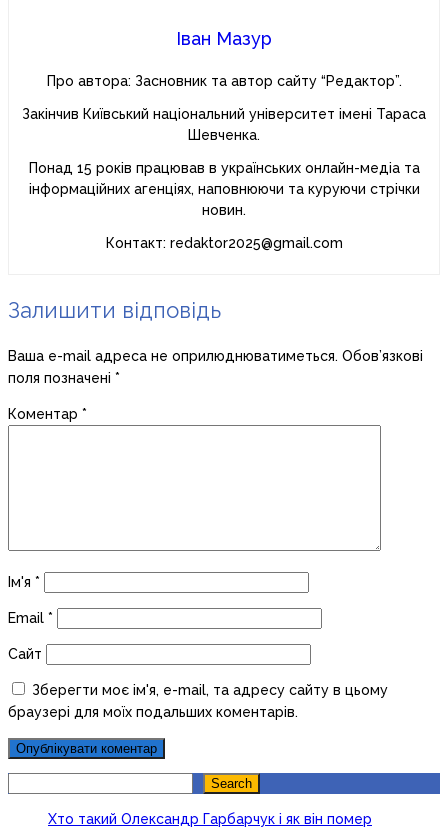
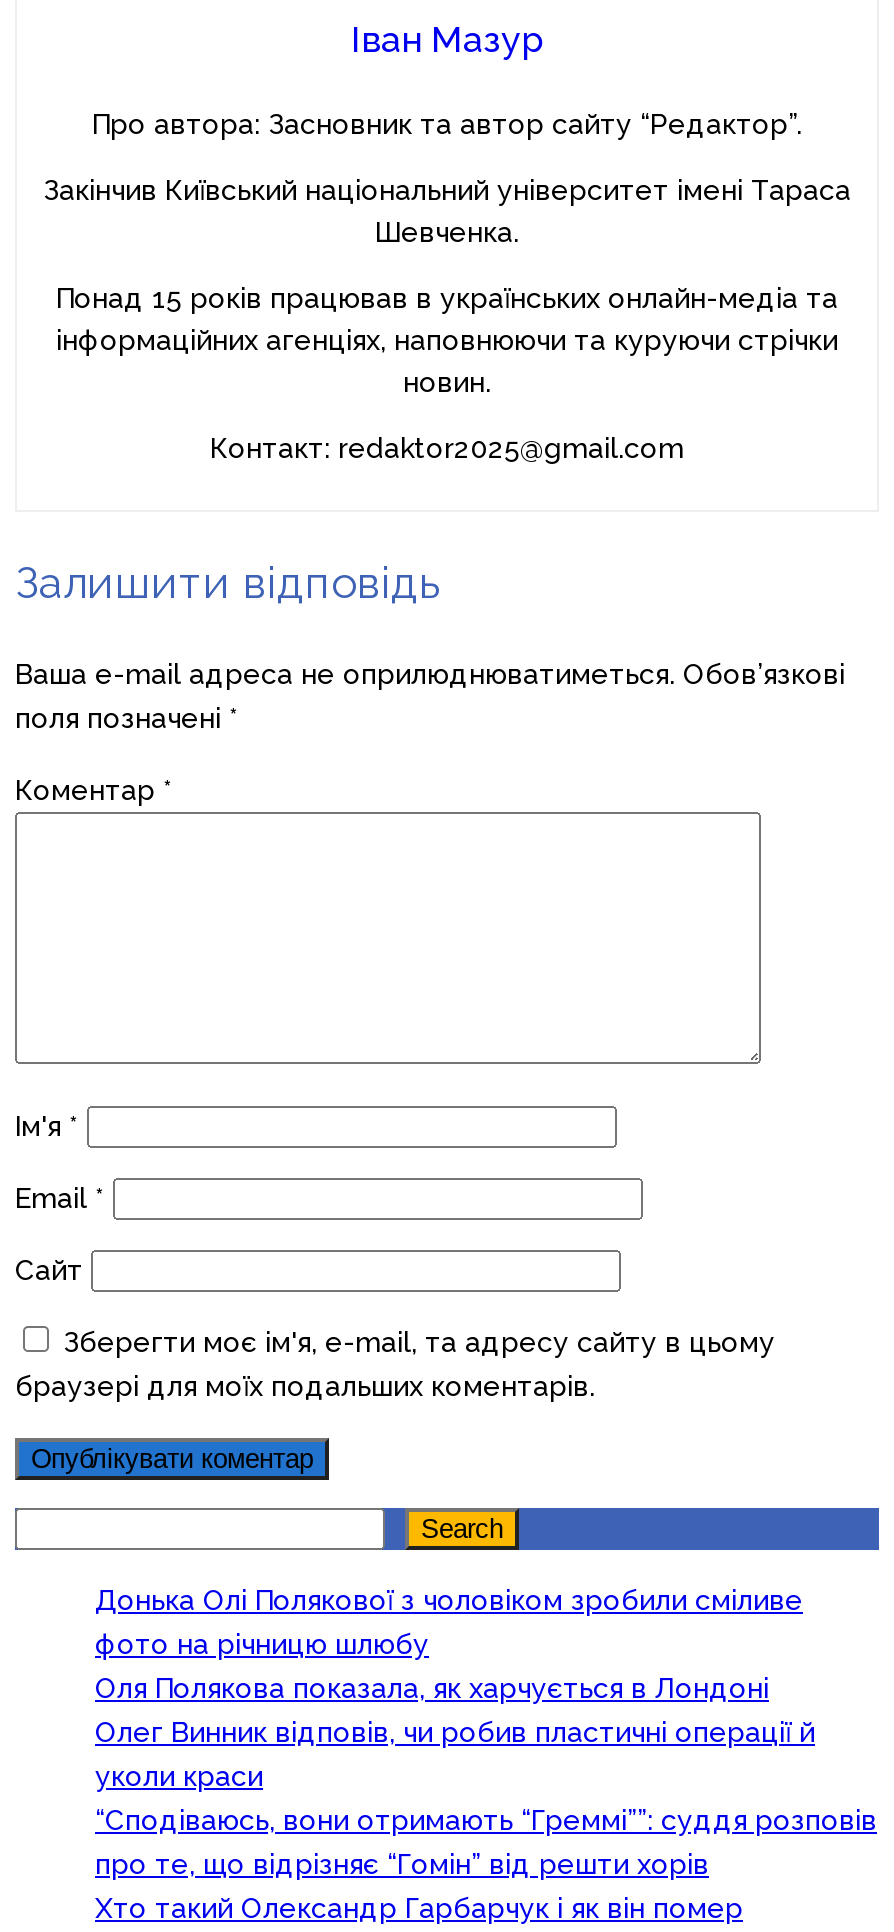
none -> [95,1585,877,1881] Донька Олі Полякової з чоловіком зробили сміливе | фото на річницю шлюбу | Оля Полякова показала, як харчується в Лондоні | Олег Винник відповів, чи робив пластичні операції й | уколи краси | “Сподіваюсь, вони отримають “Греммі””: суддя розповів | про те, що відрізняє “Гомін” від решти хорів

